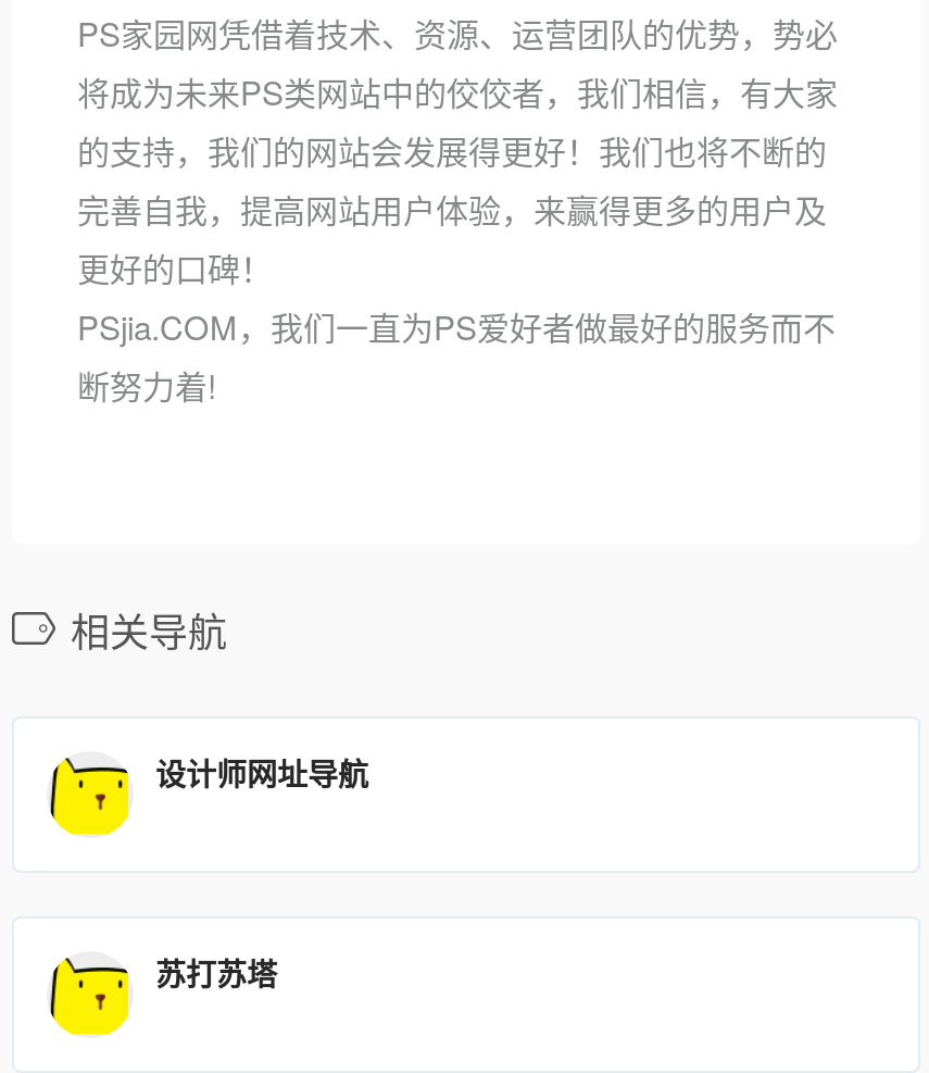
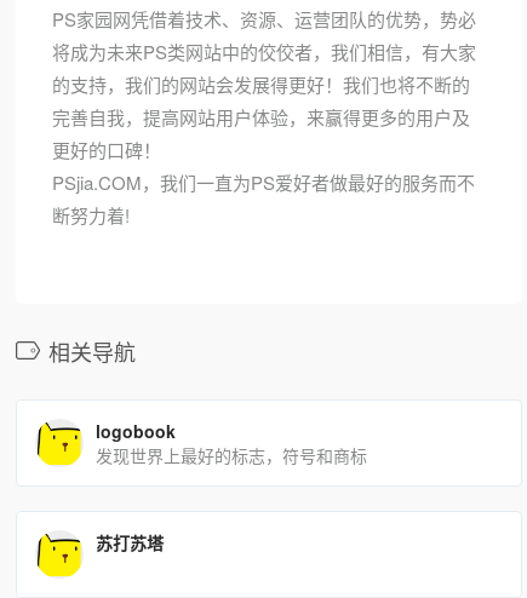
[155,751,368,794] 设计师网址导航 -> [96,419,367,467] logobook | 发现世界上最好的标志，符号和商标

